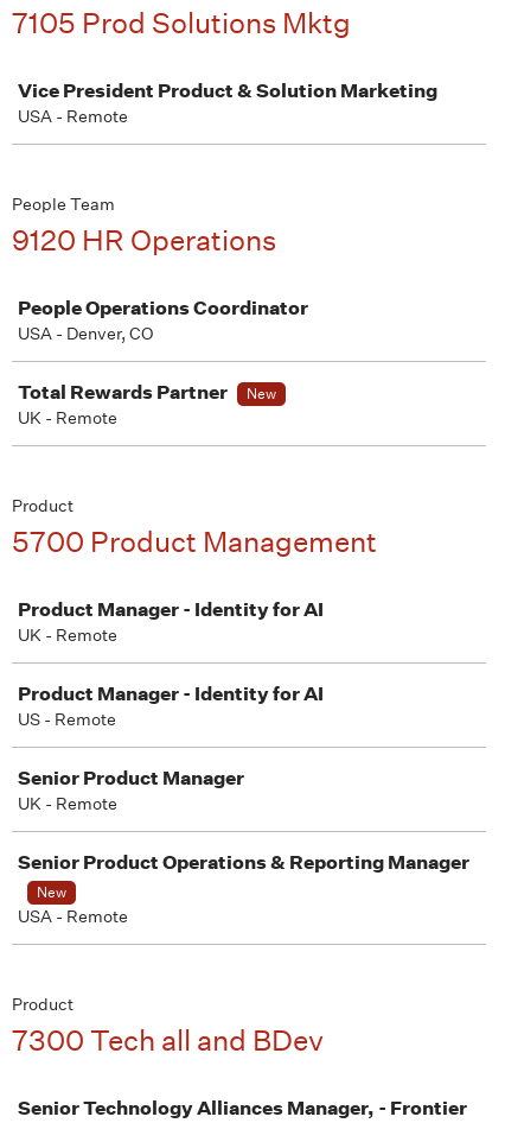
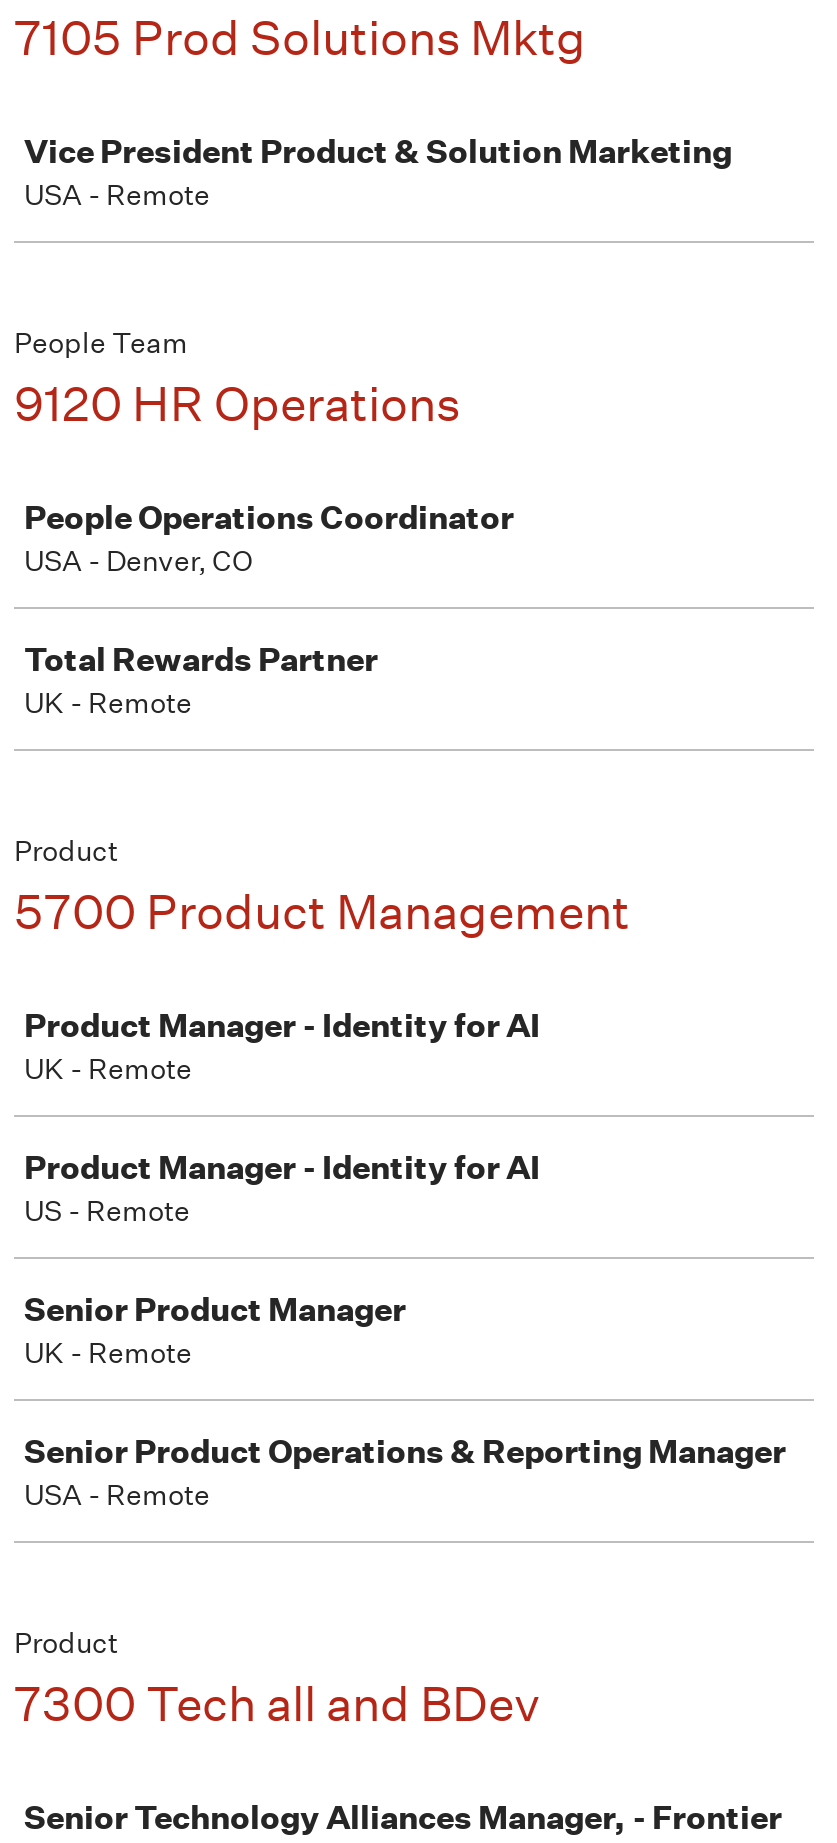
[247,383,276,404] New -> none
[37,882,66,902] New -> none

